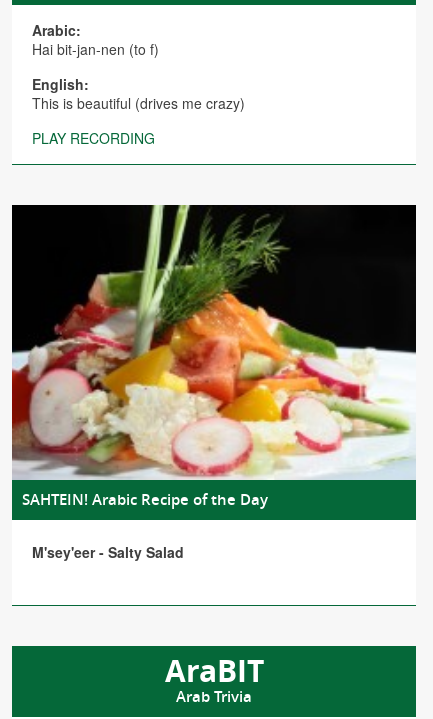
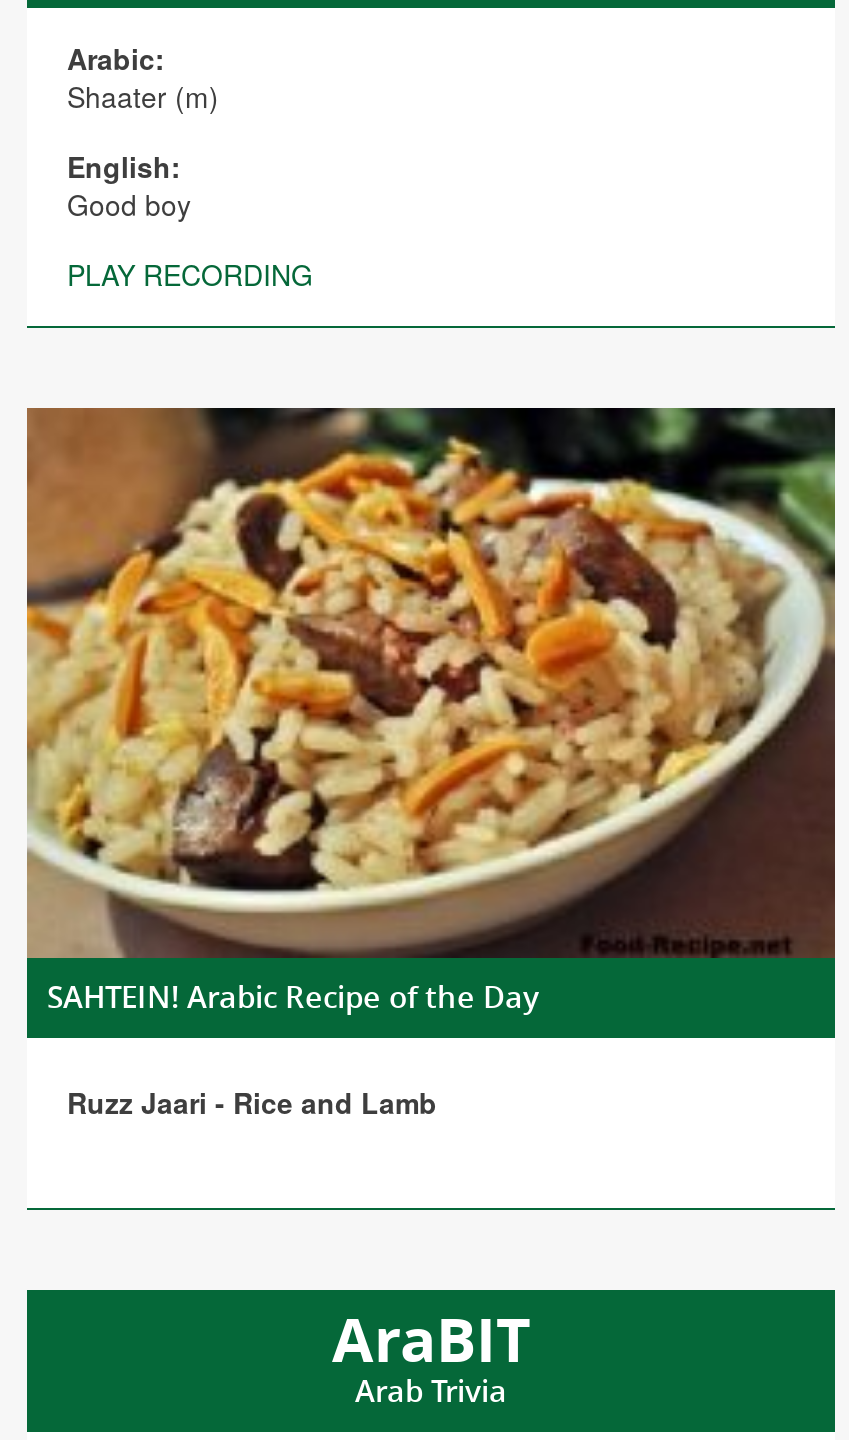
[32,39,159,59] Hai bit-jan-nen (to f) -> [67,77,219,117] Shaater (m)
[32,93,245,113] This is beautiful (drives me crazy) -> [67,185,191,225] Good boy
[11,204,417,481] [image] -> [25,406,837,960] [image]
[32,542,184,562] M'sey'eer - Salty Salad -> [67,1082,437,1122] Ruzz Jaari - Rice and Lamb

